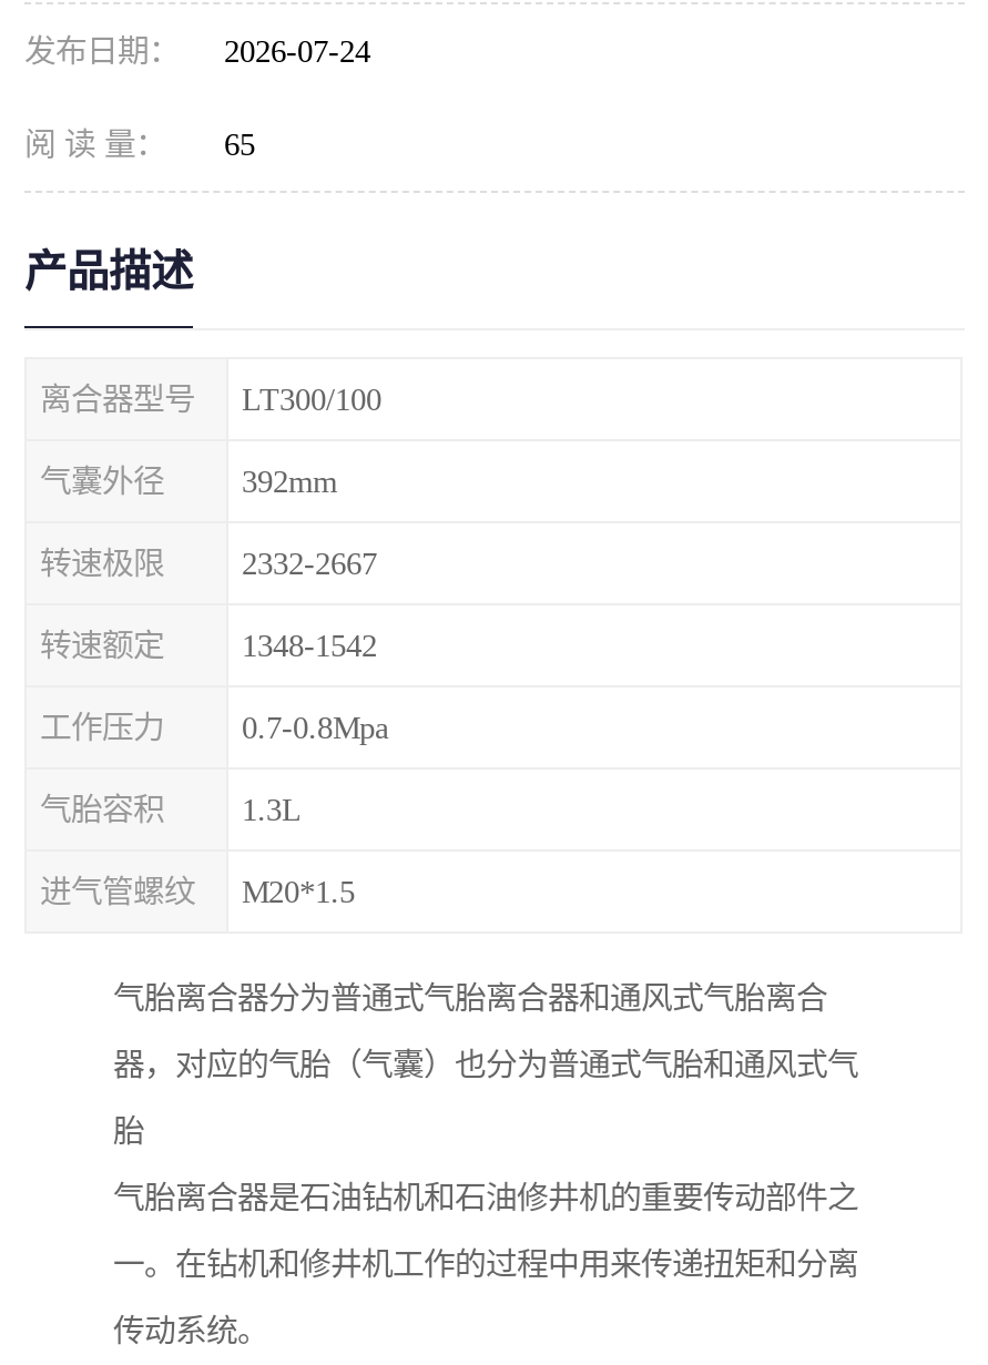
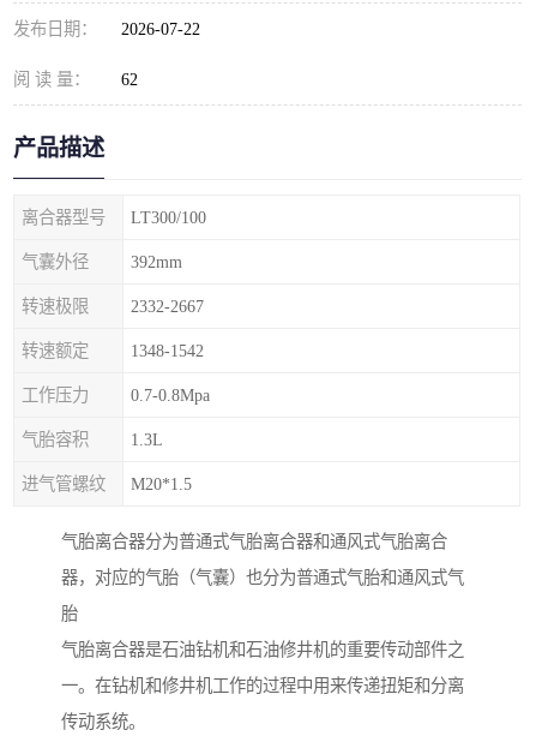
[24,33,370,69] 发布日期： 2026-07-24 -> [13,19,200,38] 发布日期： 2026-07-22
[24,126,255,162] 阅 读 量： 65 -> [13,70,138,89] 阅 读 量： 62

